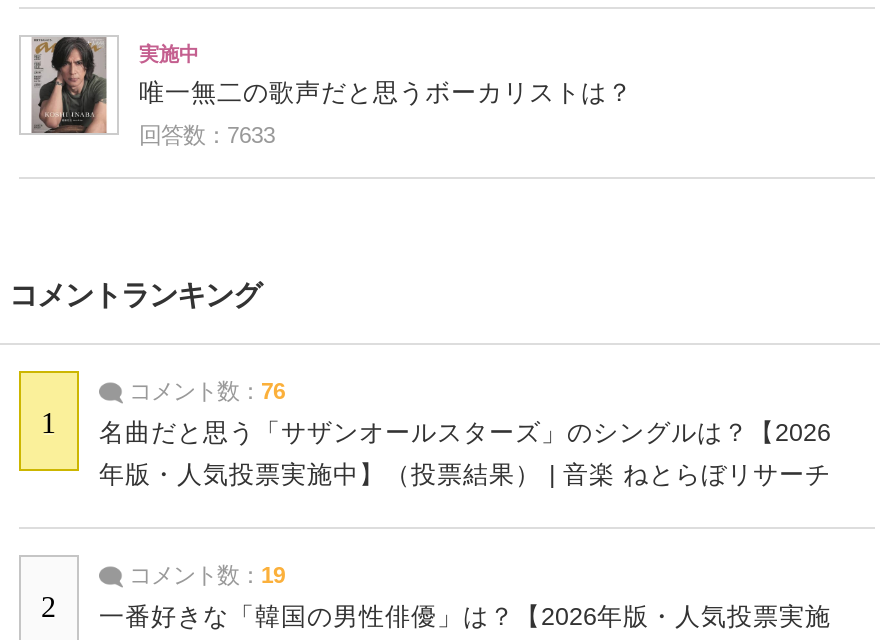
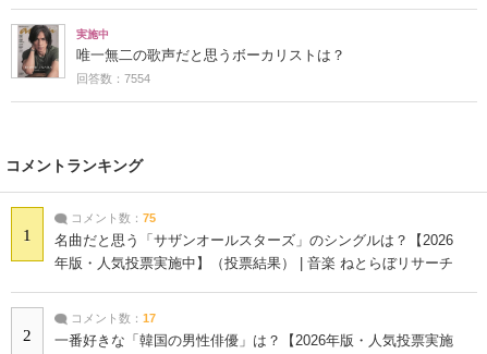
[139,123,275,147] 回答数：7633 -> [76,72,150,85] 回答数：7554
[123,379,285,403] コメント数：76 -> [68,211,156,224] コメント数：75
[123,563,285,587] コメント数：19 -> [68,311,156,324] コメント数：17

